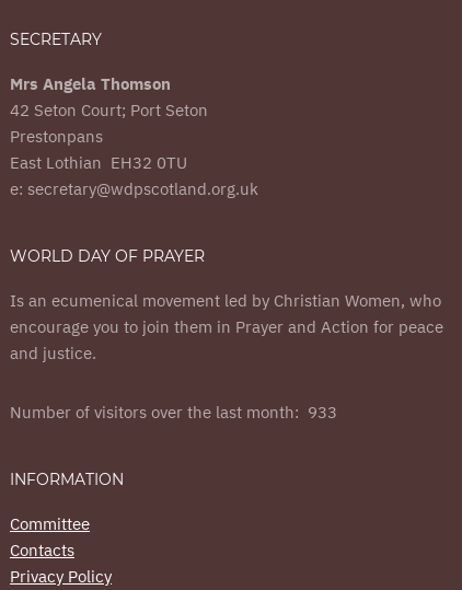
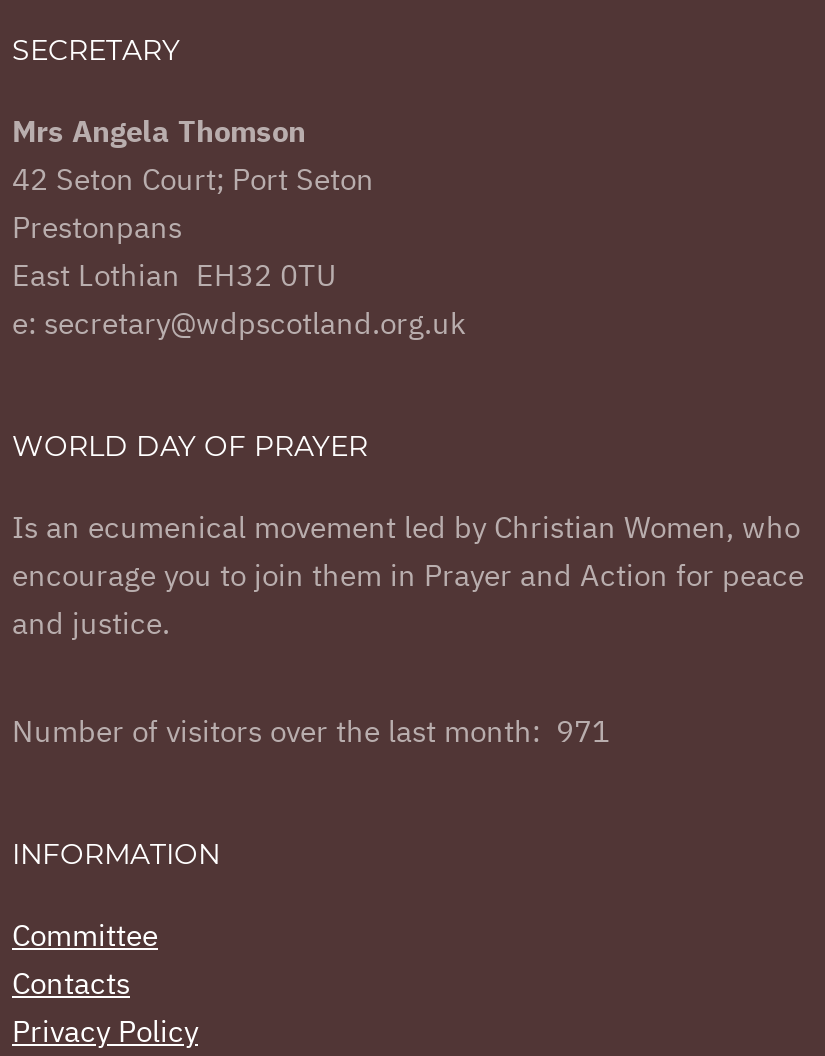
[10,402,337,423] Number of visitors over the last month: 933 -> [12,713,610,751] Number of visitors over the last month: 971

